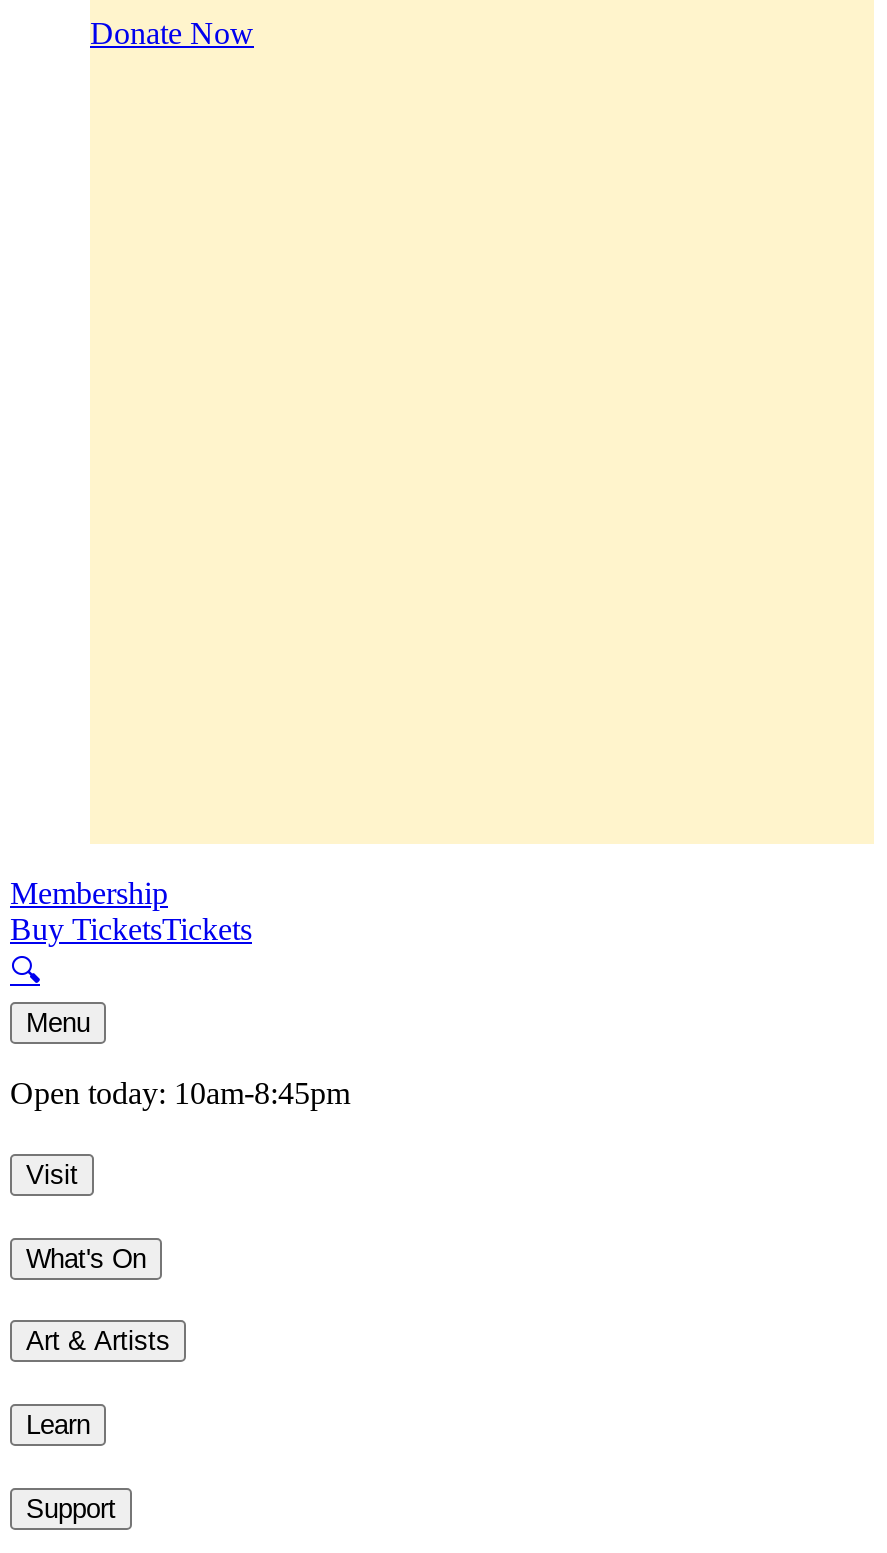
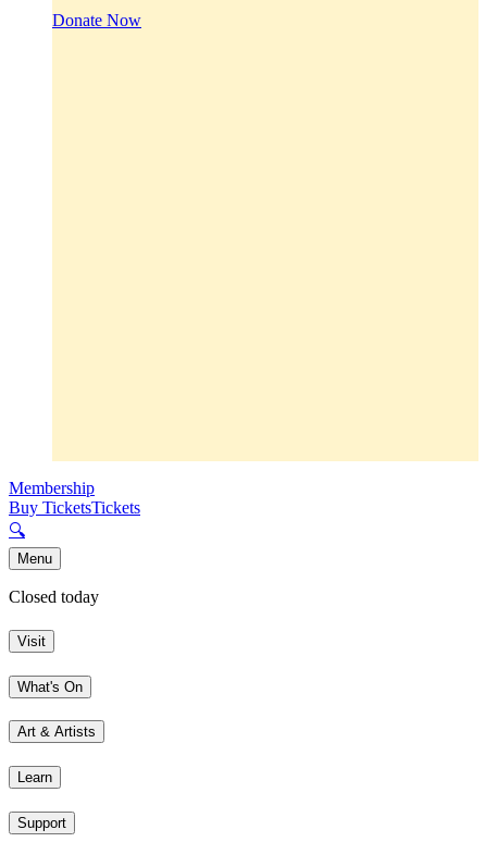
[10,1077,350,1111] Open today: 10am-8:45pm -> [9,588,99,606] Closed today

